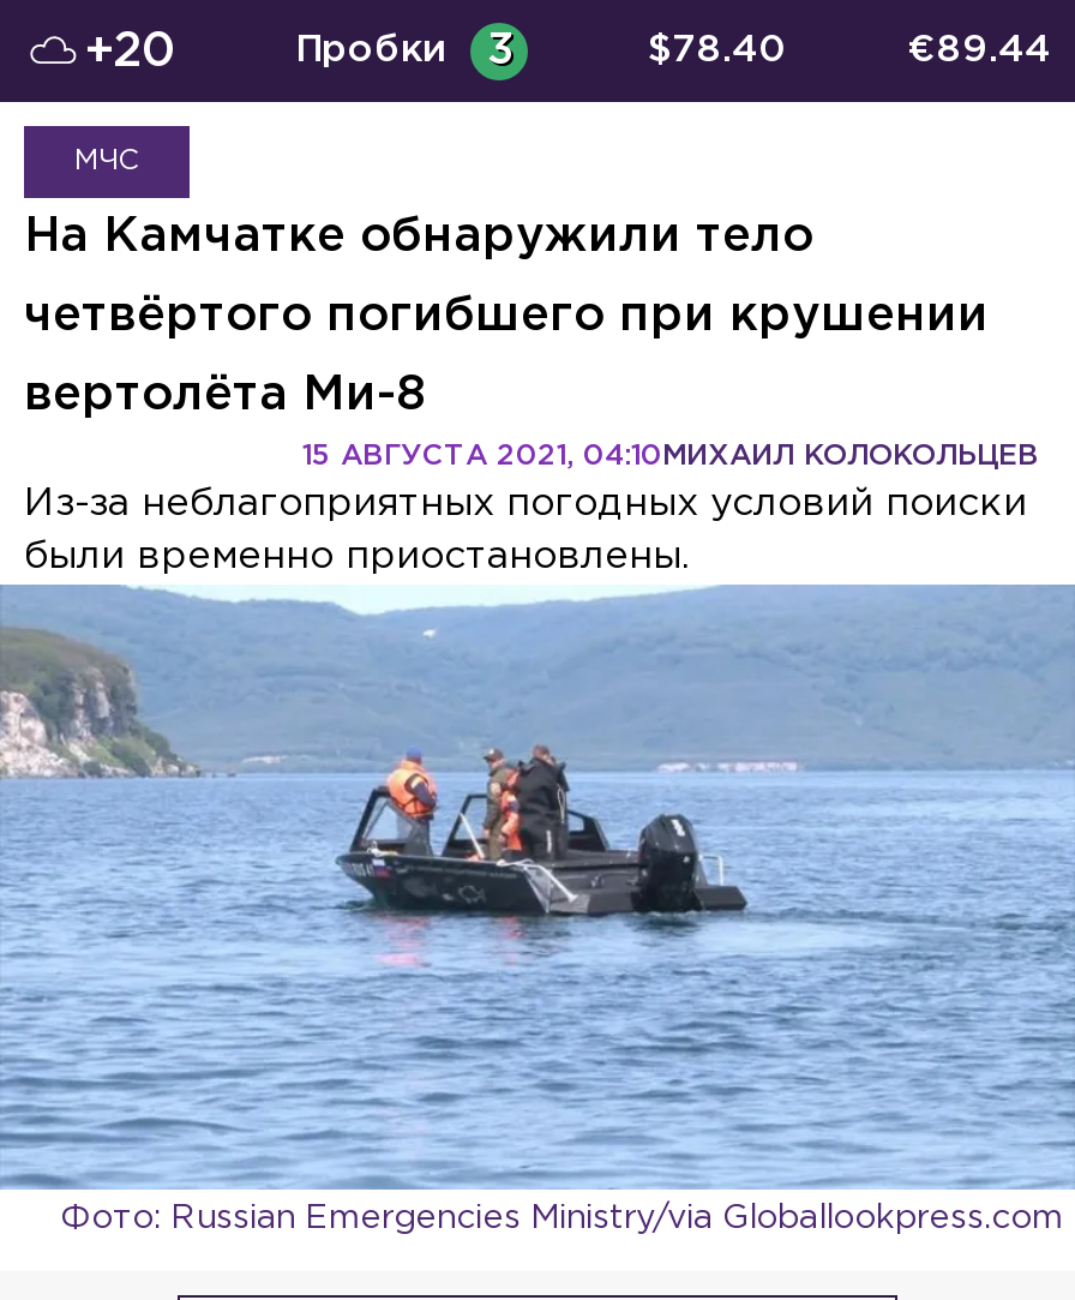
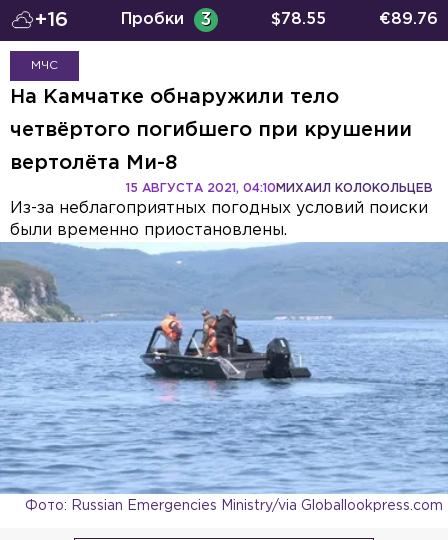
[84,30,175,73] +20 -> [35,11,68,29] +16
[648,32,787,68] $78.40 -> [271,12,326,27] $78.55
[907,32,1051,68] €89.44 -> [379,12,438,27] €89.76

